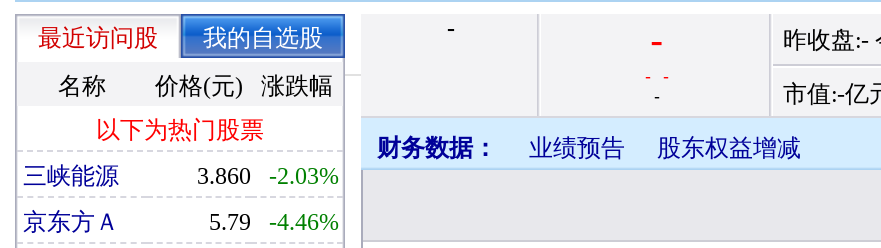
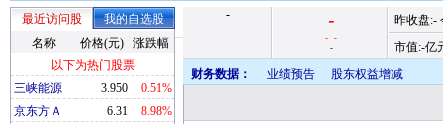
[197,162,251,190] 3.860 -> [101,81,128,95] 3.950
[269,162,339,190] -2.03% -> [141,81,172,95] 0.51%
[209,208,251,236] 5.79 -> [107,104,128,118] 6.31
[269,208,339,236] -4.46% -> [141,104,172,118] 8.98%

